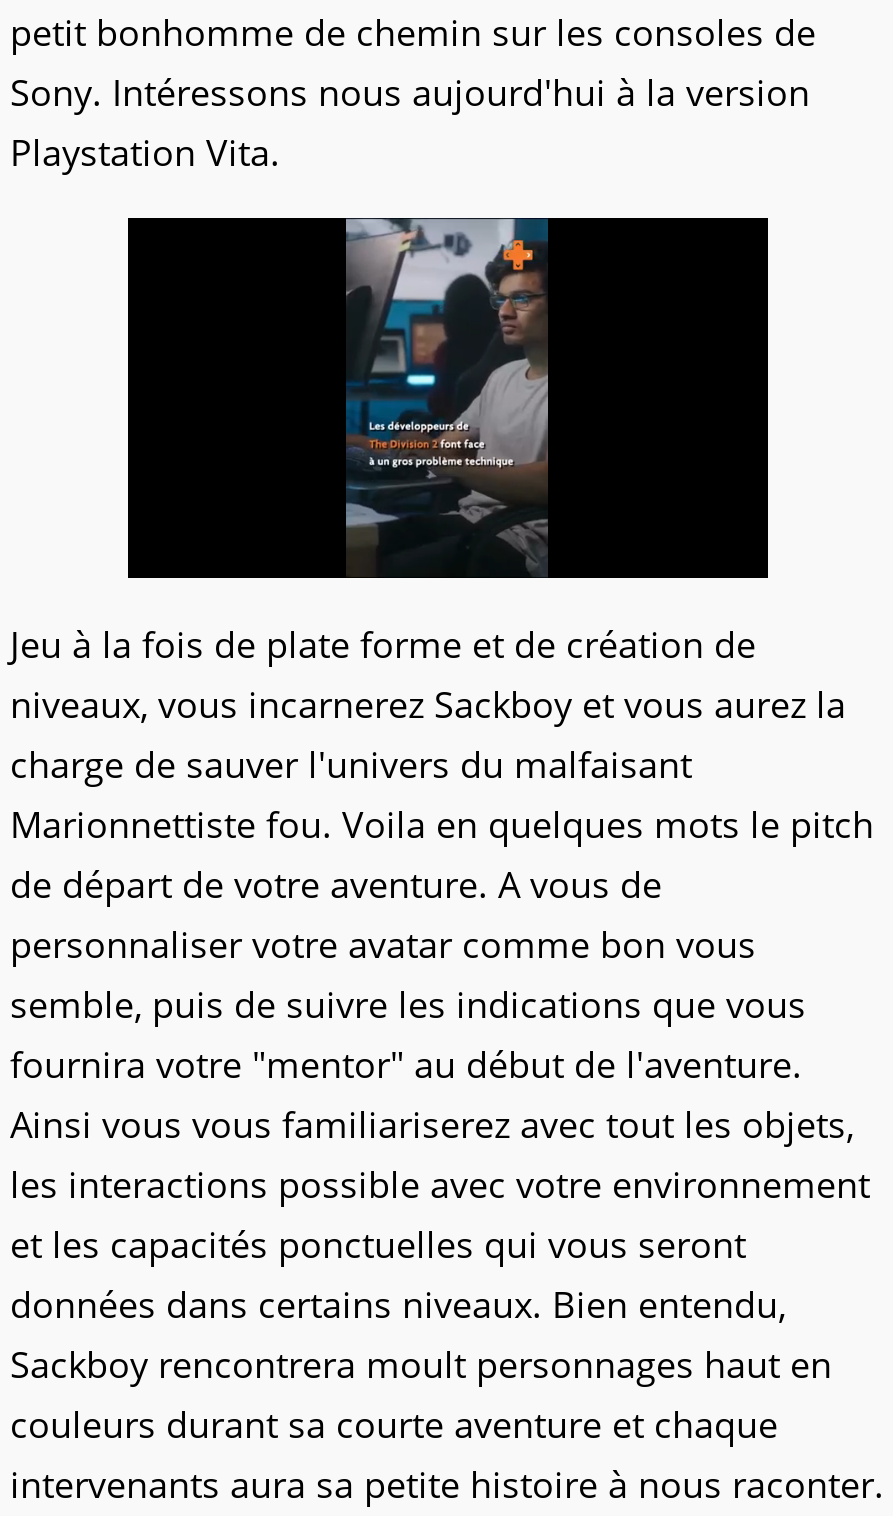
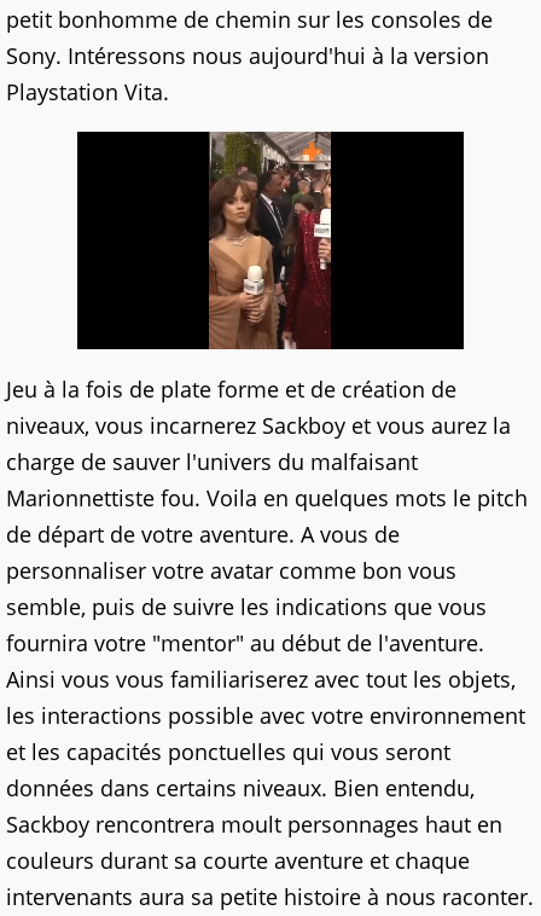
[346,216,548,580] [image] -> [208,131,332,350] [image]

